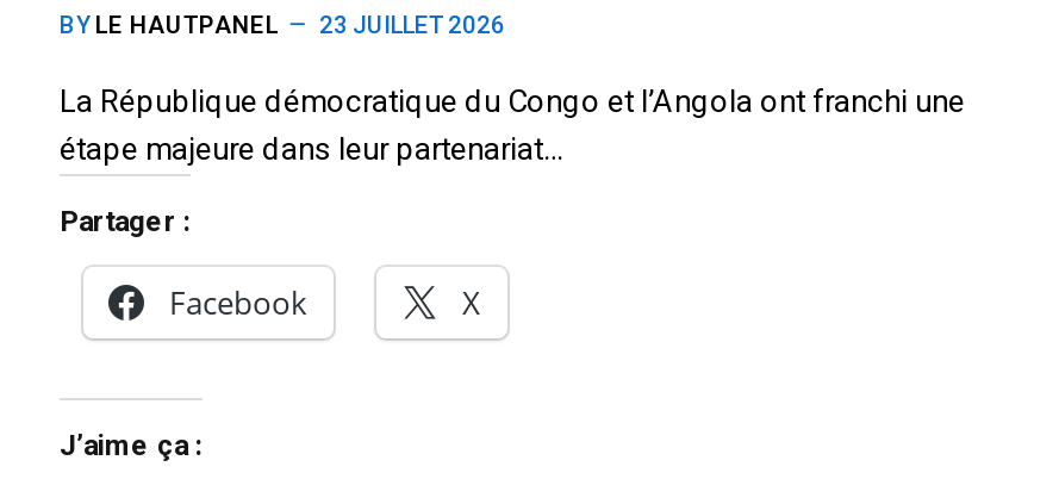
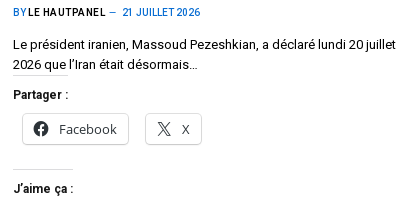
[60,13,505,39] BY LE HAUTPANEL 23 JUILLET 2026 -> [13,7,200,18] BY LE HAUTPANEL 21 JUILLET 2026
[60,84,965,168] La République démocratique du Congo et l’Angola ont franchi une | étape majeure dans leur partenariat… -> [13,37,396,72] Le président iranien, Massoud Pezeshkian, a déclaré lundi 20 juillet | 2026 que l’Iran était désormais…

